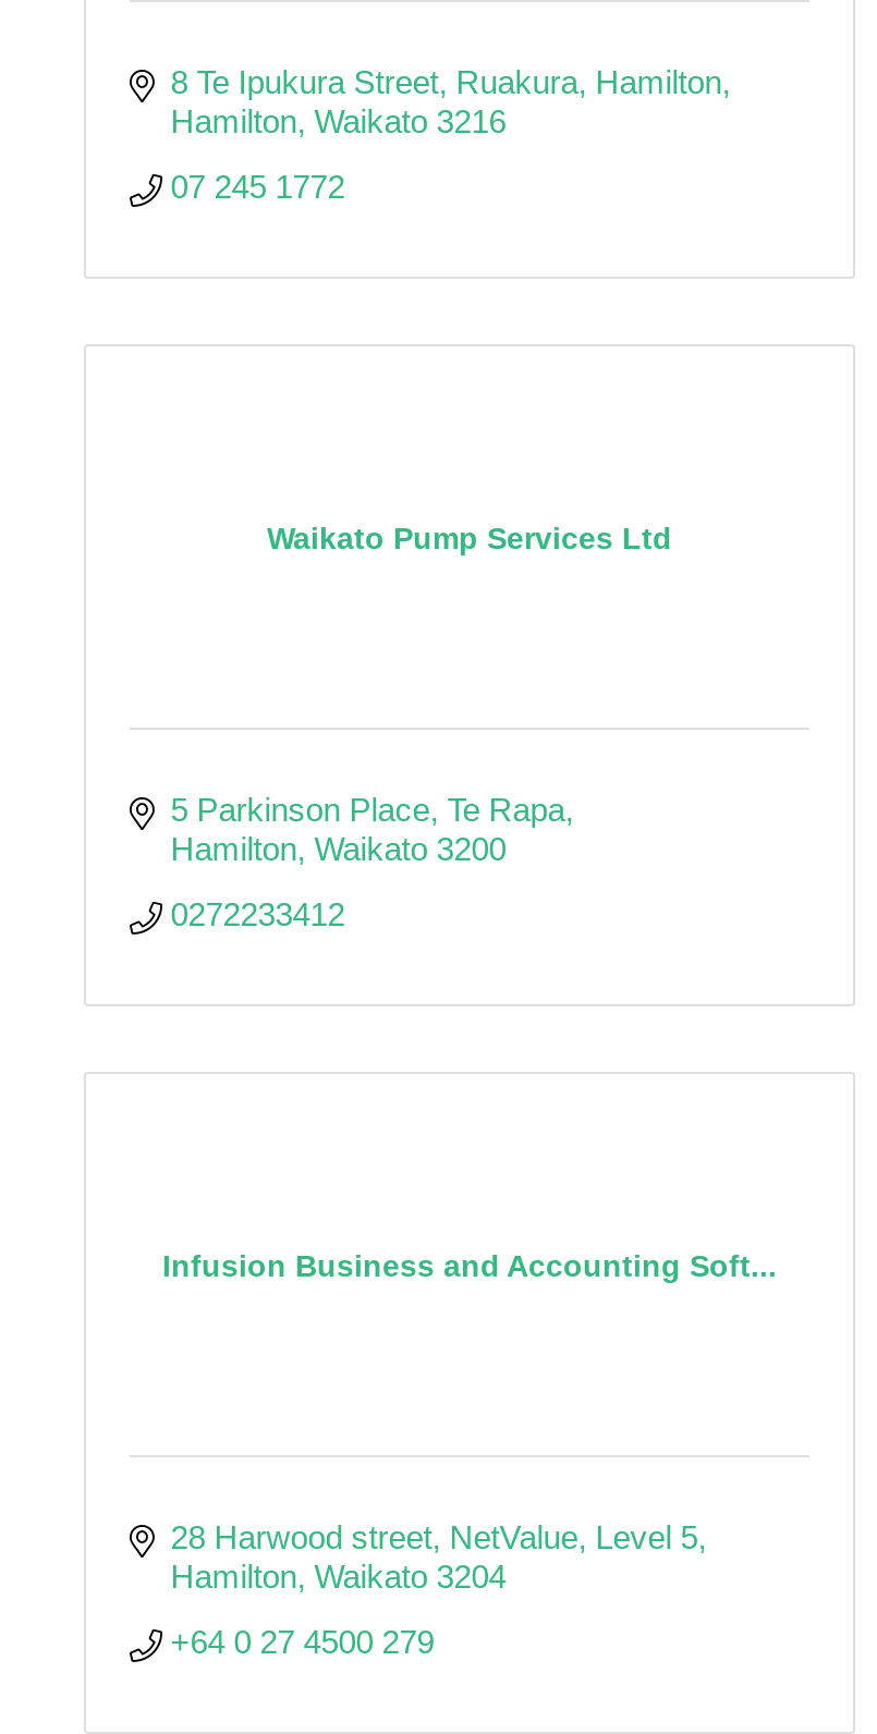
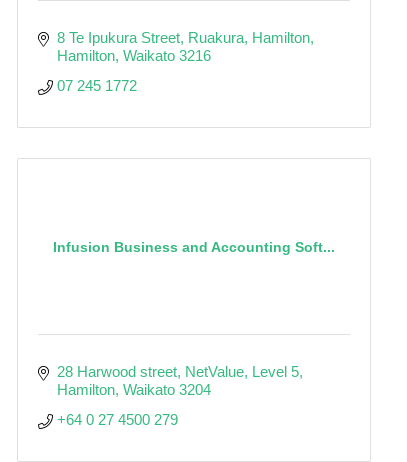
[267,520,672,555] Waikato Pump Services Ltd -> none
[171,790,565,932] 5 Parkinson Place Te Rapa | Hamilton Waikato 3200 | 0272233412 -> none

